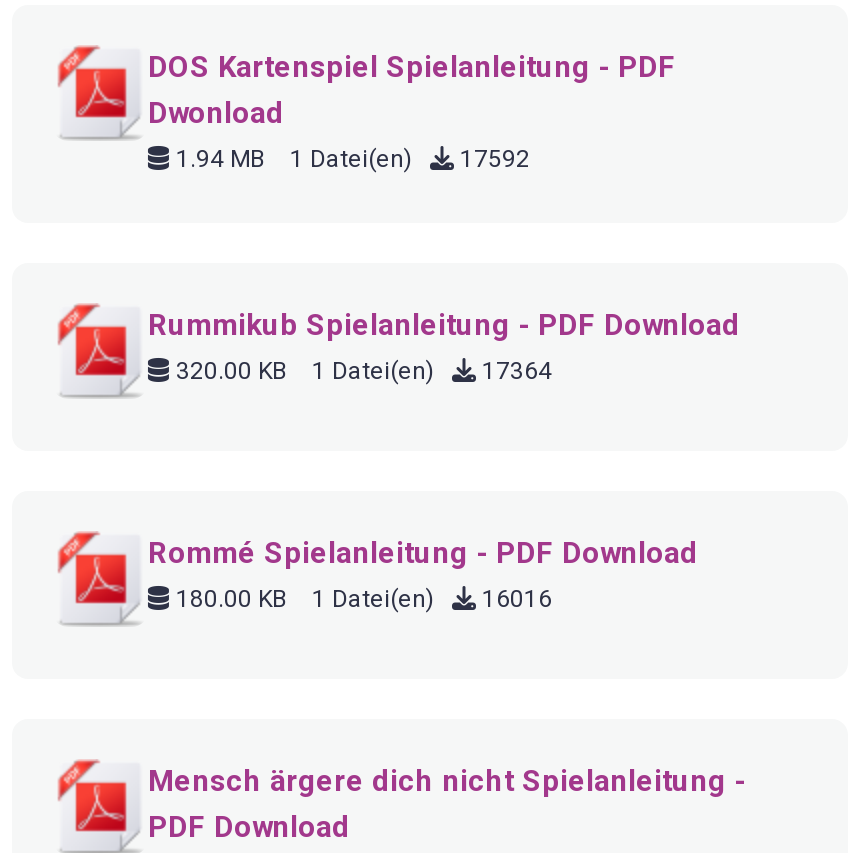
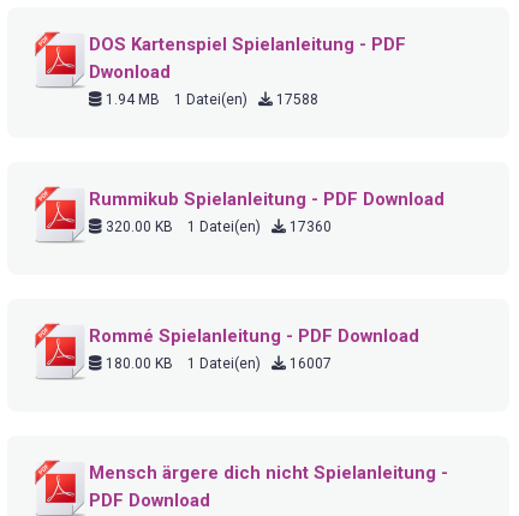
[170,146,530,174] 1.94 MB 1 Datei(en) 17592 -> [102,92,318,108] 1.94 MB 1 Datei(en) 17588
[170,358,552,386] 320.00 KB 1 Datei(en) 17364 -> [102,219,332,236] 320.00 KB 1 Datei(en) 17360
[170,586,552,614] 180.00 KB 1 Datei(en) 16016 -> [102,356,332,372] 180.00 KB 1 Datei(en) 16007

